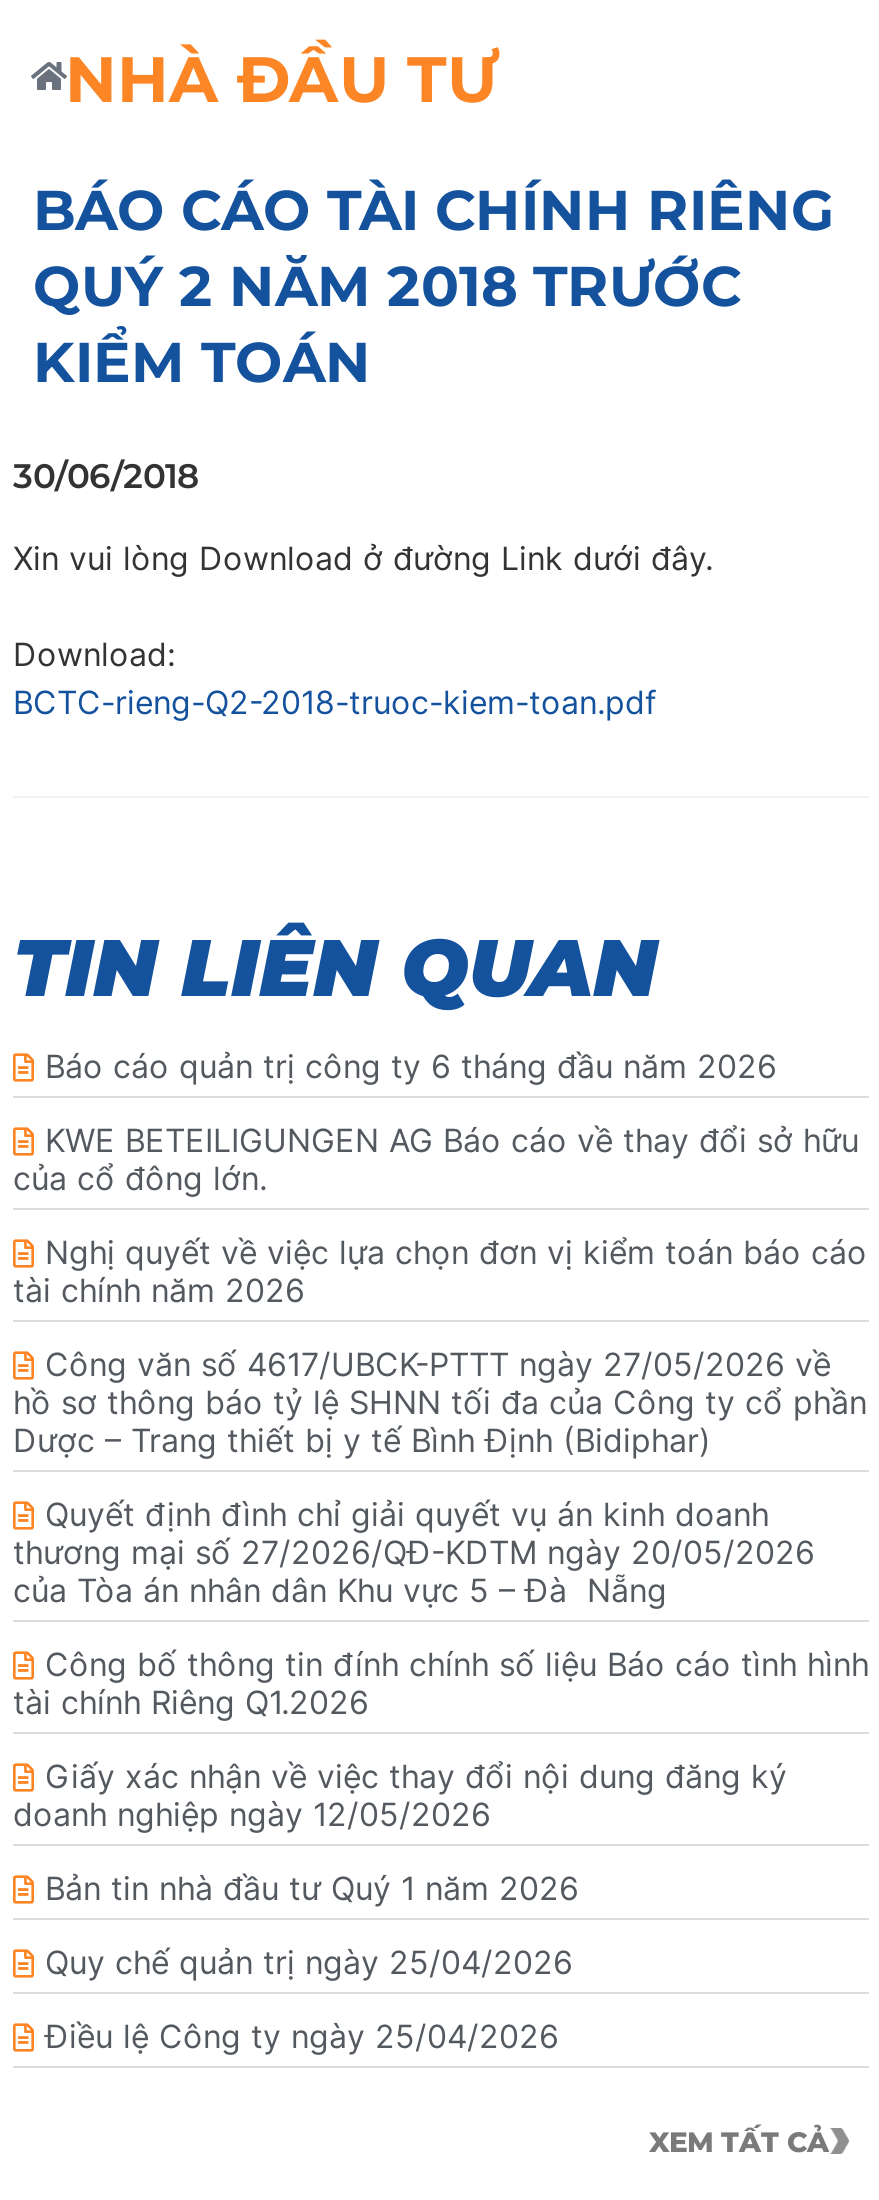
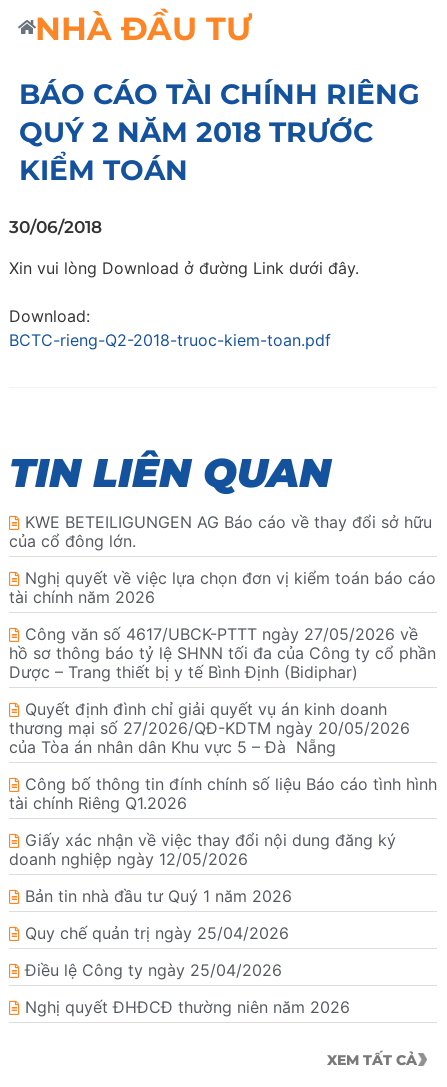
[45,1045,777,1085] Báo cáo quản trị công ty 6 tháng đầu năm 2026 -> none
moved [13,1119,869,2055] -> [9,512,437,980]: KWE BETEILIGUNGEN AG Báo cáo về thay đổi sở hữu | của cổ đông lớn. | Nghị quyết về việc lựa chọn đơn vị kiểm toán báo cáo | ... | Quy chế quản trị ngày 25/04/2026 | Điều lệ Công ty ngày 25/04/2026
none -> [25,997,350,1017] Nghị quyết ĐHĐCĐ thường niên năm 2026

